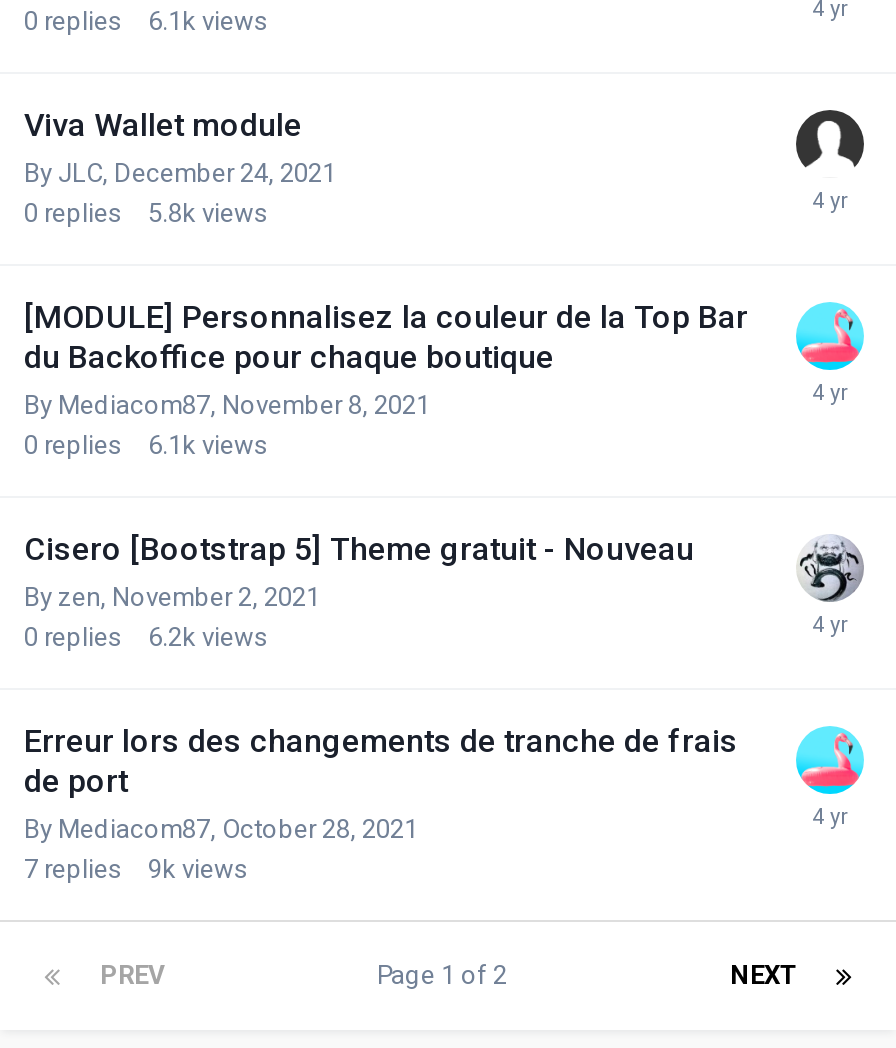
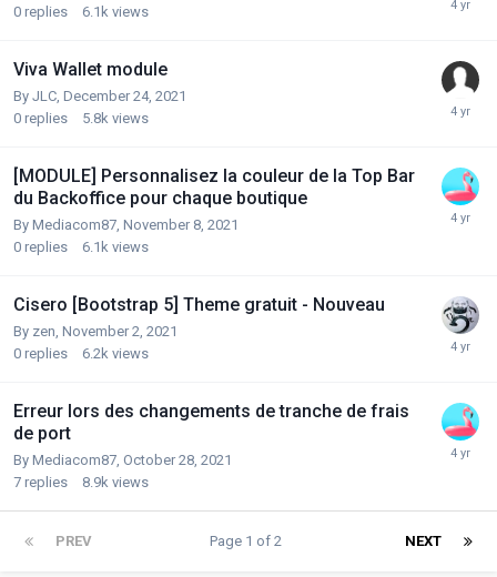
[24,853,248,883] 7 replies 9k views -> [13,473,149,490] 7 replies 8.9k views

